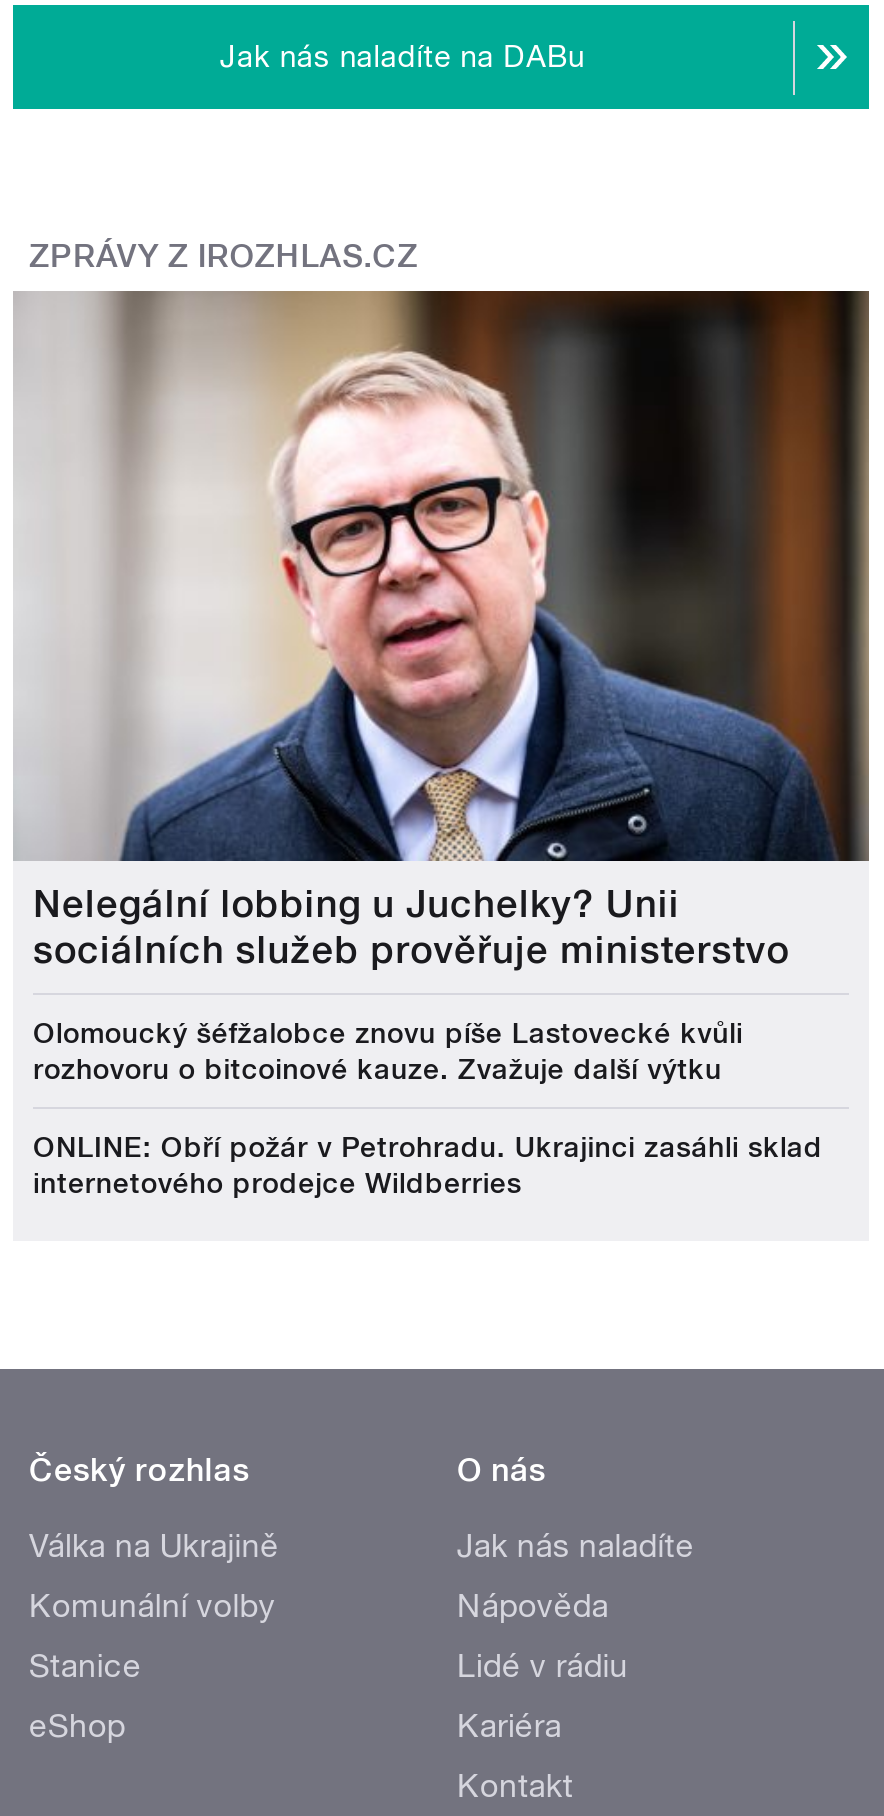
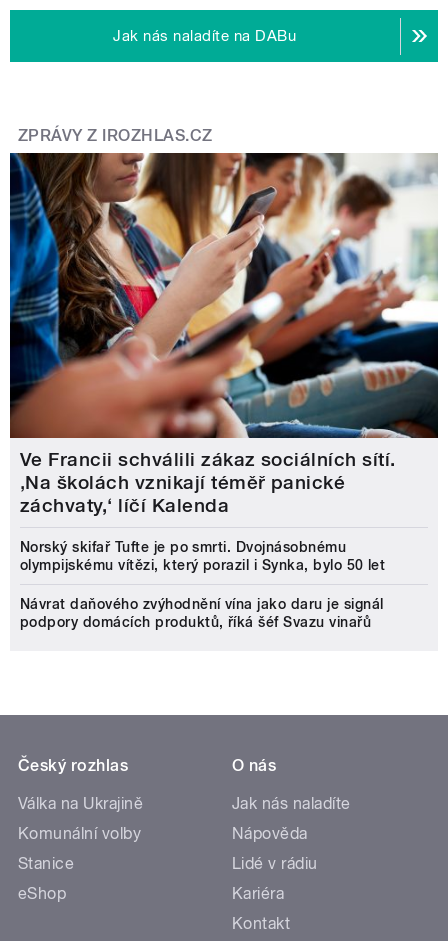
[13,289,871,974] [image] | Nelegální lobbing u Juchelky? Unii | sociálních služeb prověřuje ministerstvo -> [9,152,439,517] [image] | Ve Francii schválili zákaz sociálních sítí. | ‚Na školách vznikají téměř panické | záchvaty,‘ líčí Kalenda
[33,1018,743,1086] Olomoucký šéfžalobce znovu píše Lastovecké kvůli | rozhovoru o bitcoinové kauze. Zvažuje další výtku -> [20,539,385,573] Norský skifař Tufte je po smrti. Dvojnásobnému | olympijskému vítězi, který porazil i Synka, bylo 50 let
[33,1132,823,1200] ONLINE: Obří požár v Petrohradu. Ukrajinci zasáhli sklad | internetového prodejce Wildberries -> [20,596,383,630] Návrat daňového zvýhodnění vína jako daru je signál | podpory domácích produktů, říká šéf Svazu vinařů

